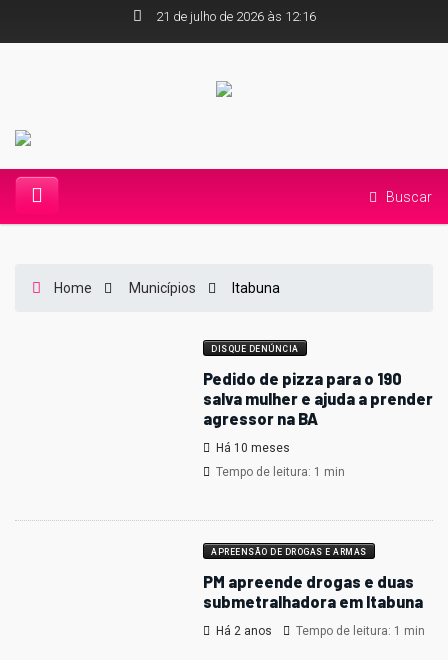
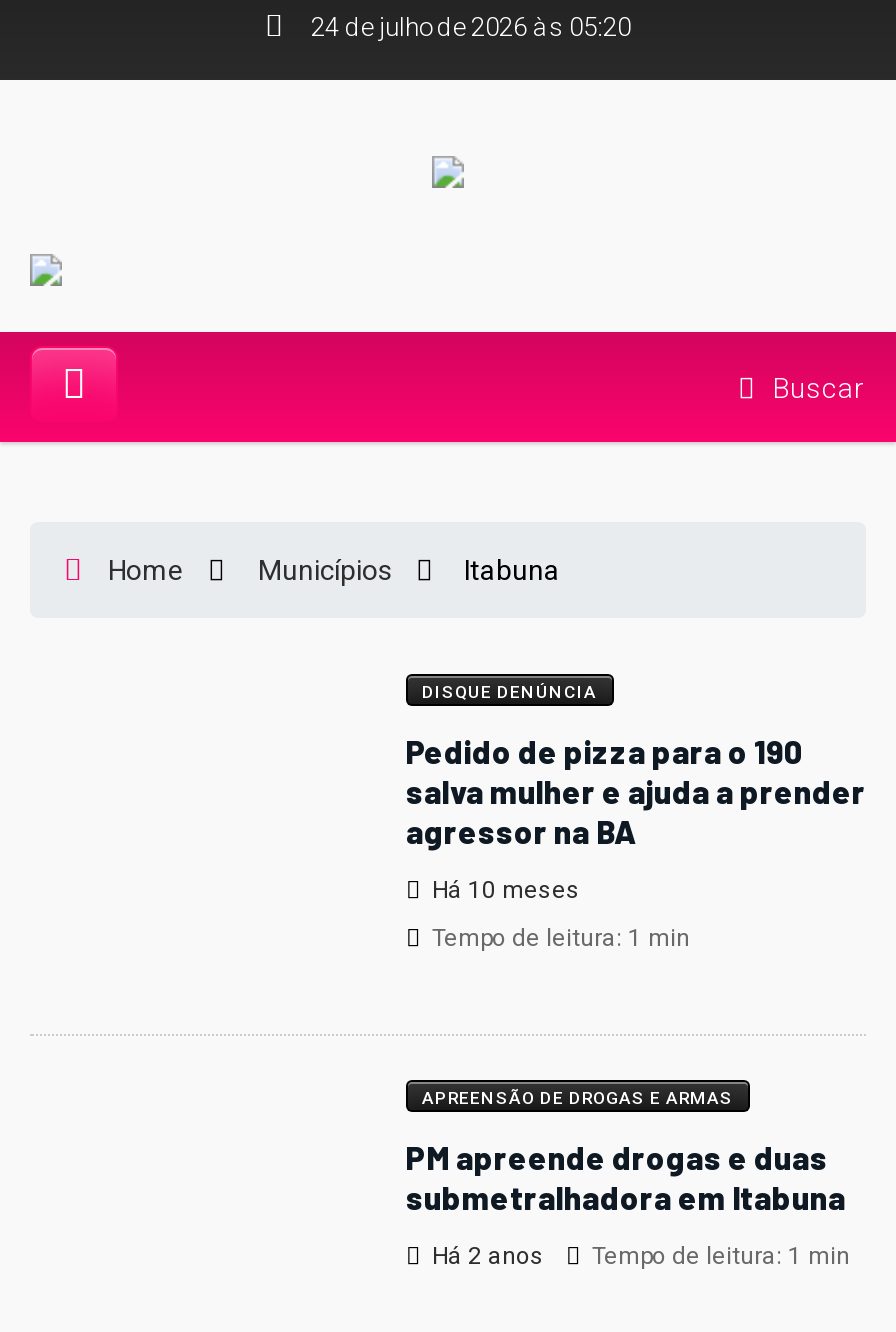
[146,9,315,24] 21 de julho de 2026 às 12:16 -> [293,12,631,42] 24 de julho de 2026 às 05:20

